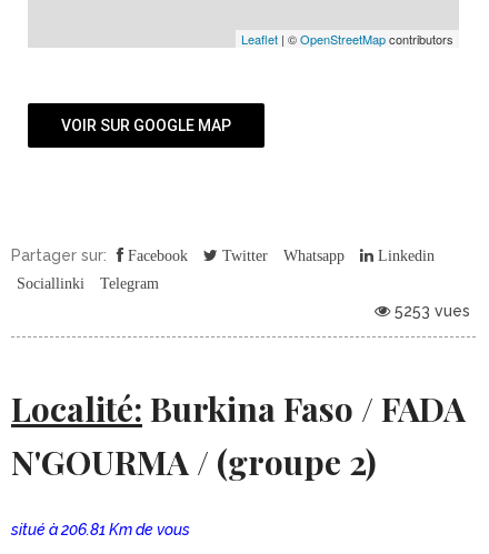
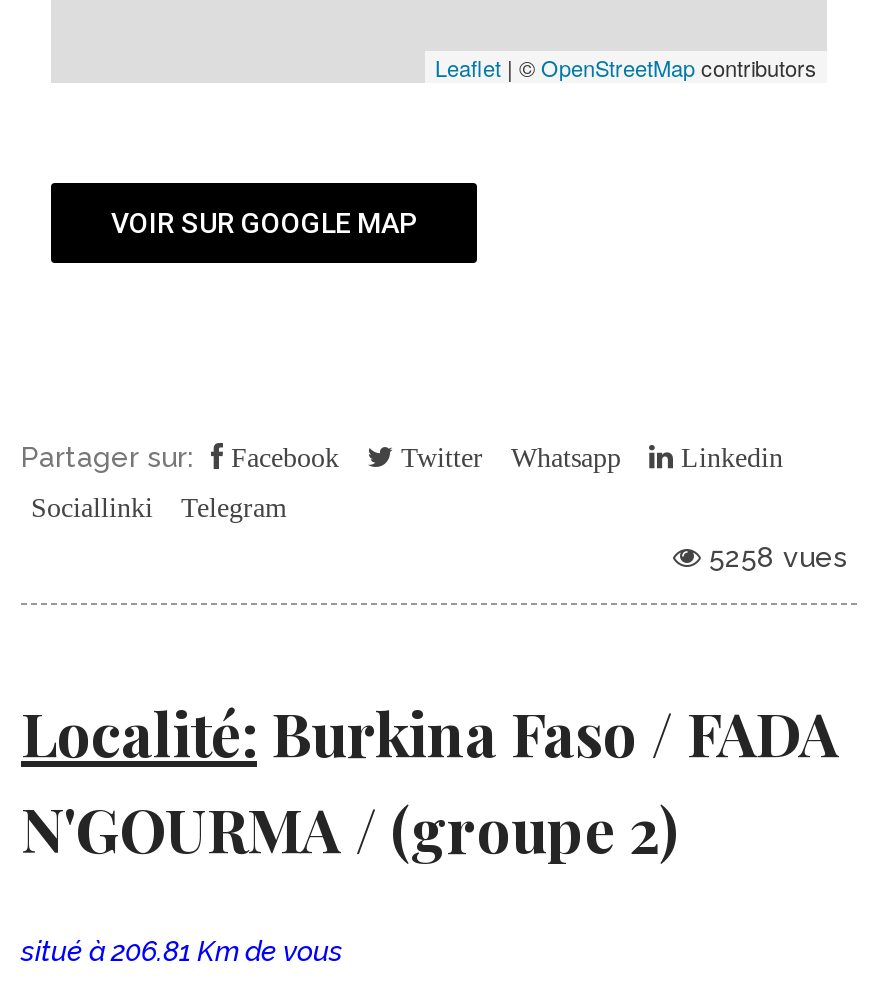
[390,302,470,320] 5253 vues -> [701,541,847,573] 5258 vues

